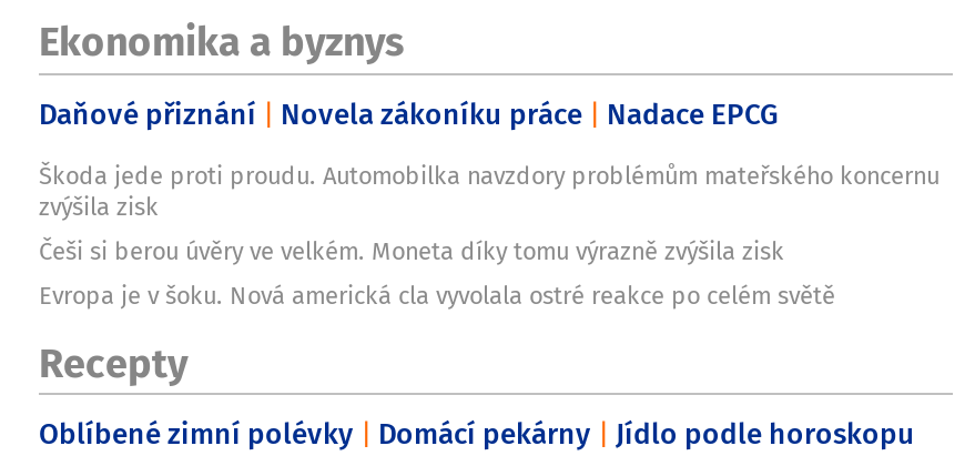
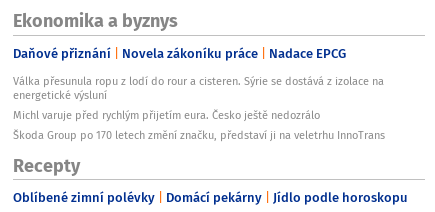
[39,157,940,313] Škoda jede proti proudu. Automobilka navzdory problémům mateřského koncernu | zvýšila zisk | Češi si berou úvěry ve velkém. Moneta díky tomu výrazně zvýšila zisk | Evropa je v šoku. Nová americká cla vyvolala ostré reakce po celém světě -> [13,73,385,143] Válka přesunula ropu z lodí do rour a cisteren. Sýrie se dostává z izolace na | energetické výsluní | Michl varuje před rychlým přijetím eura. Česko ještě nedozrálo | Škoda Group po 170 letech změní značku, představí ji na veletrhu InnoTrans

